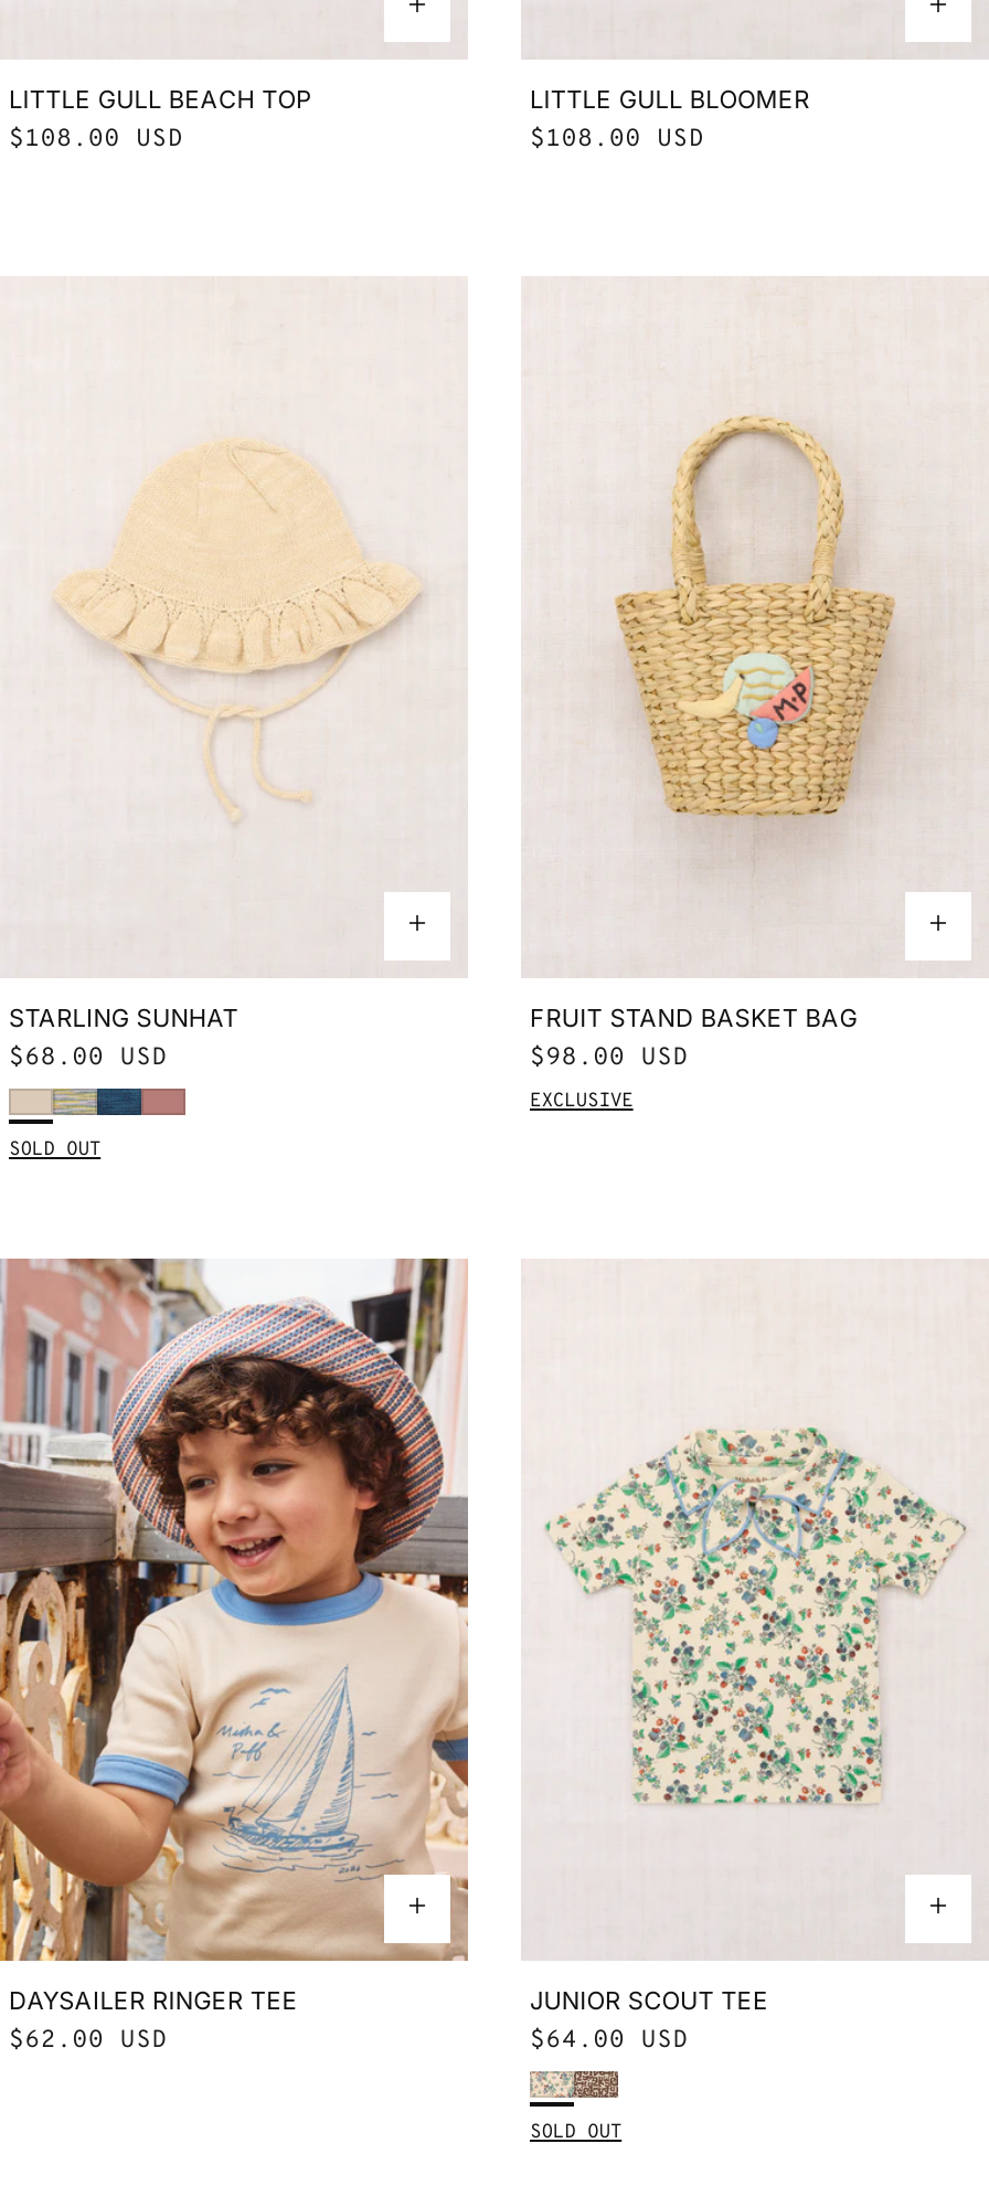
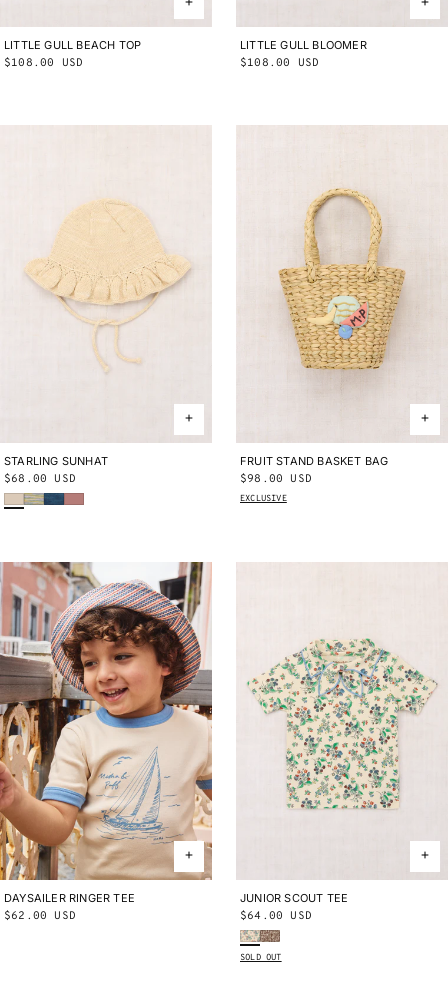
[9,1136,101,1161] SOLD OUT -> none

